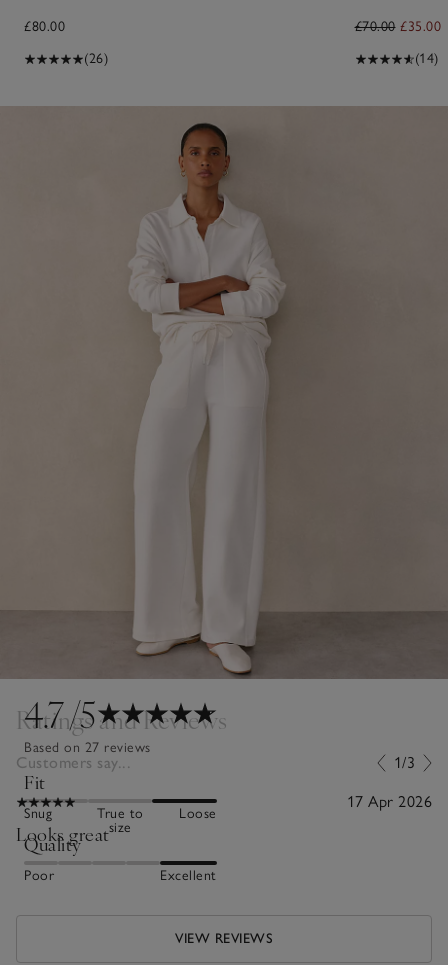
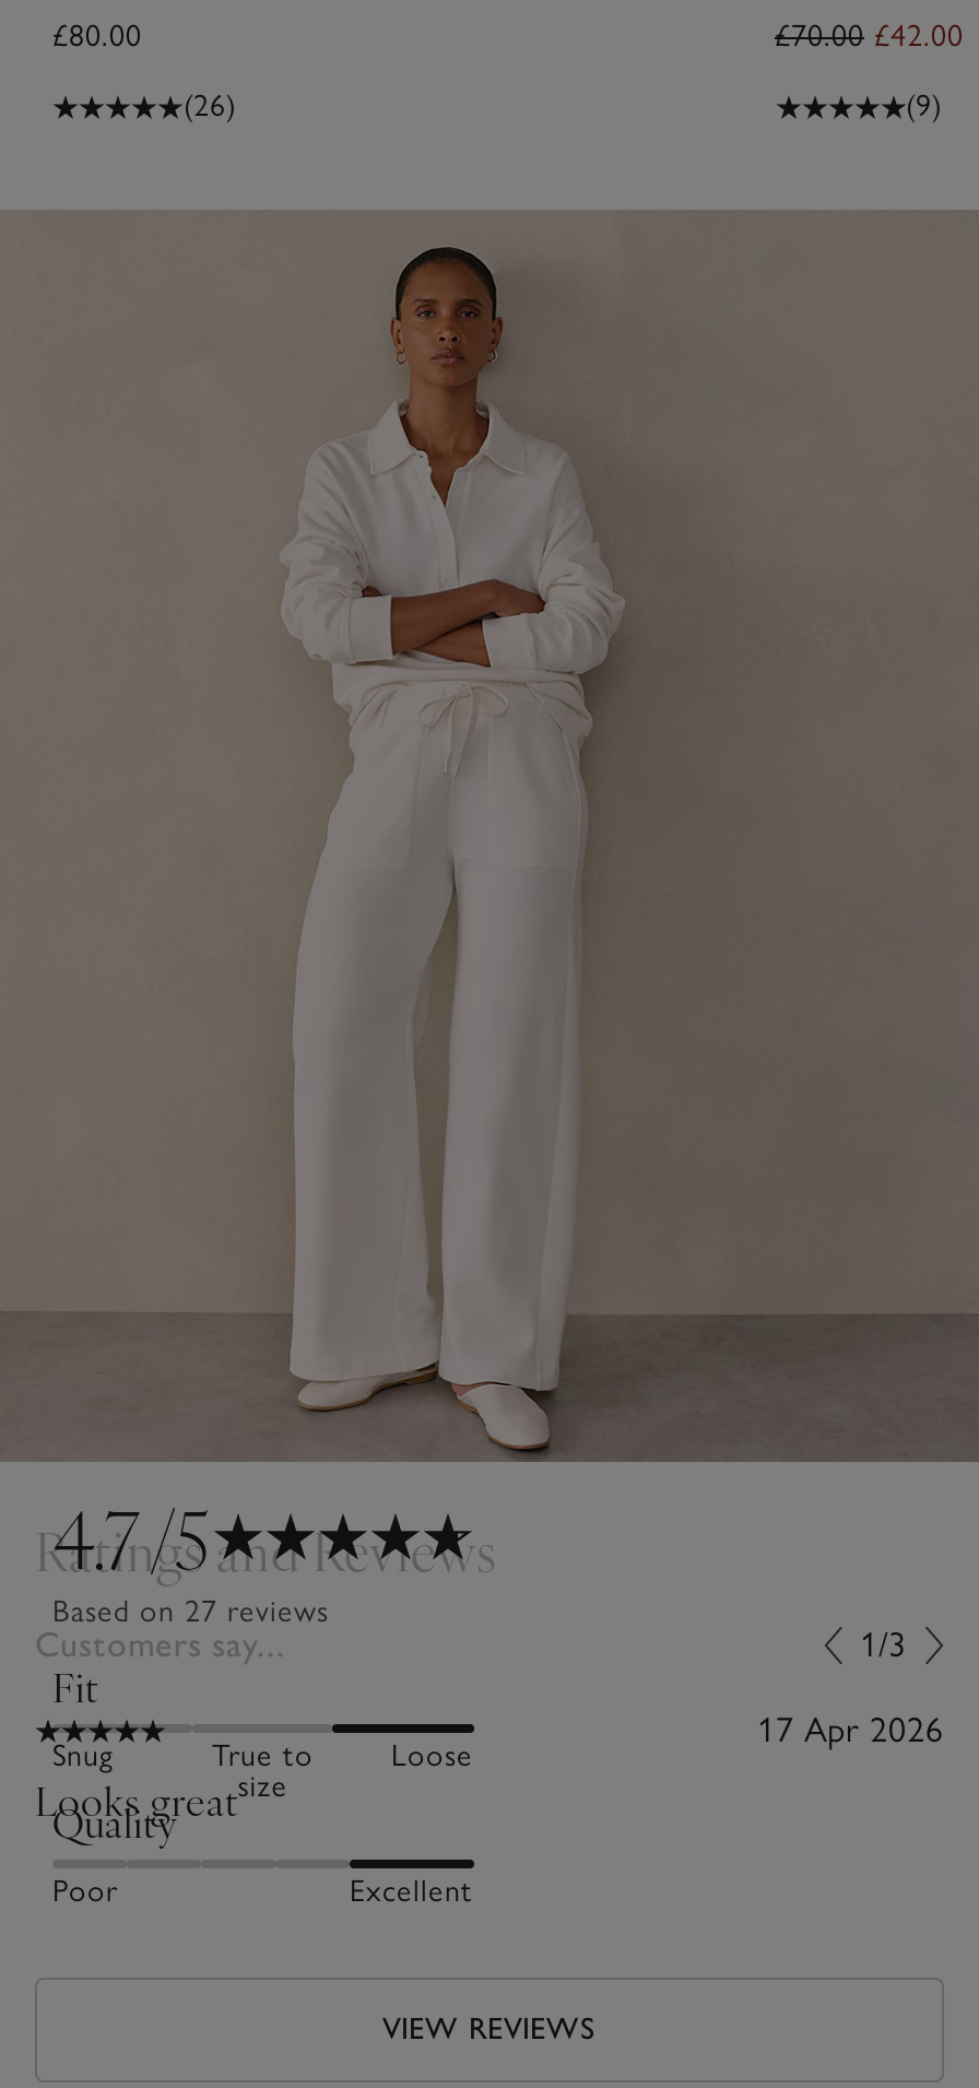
[354,18,441,35] £70.00 £35.00 -> [775,17,964,54] £70.00 £42.00
[414,50,438,67] (14) -> [906,87,942,124] (9)

